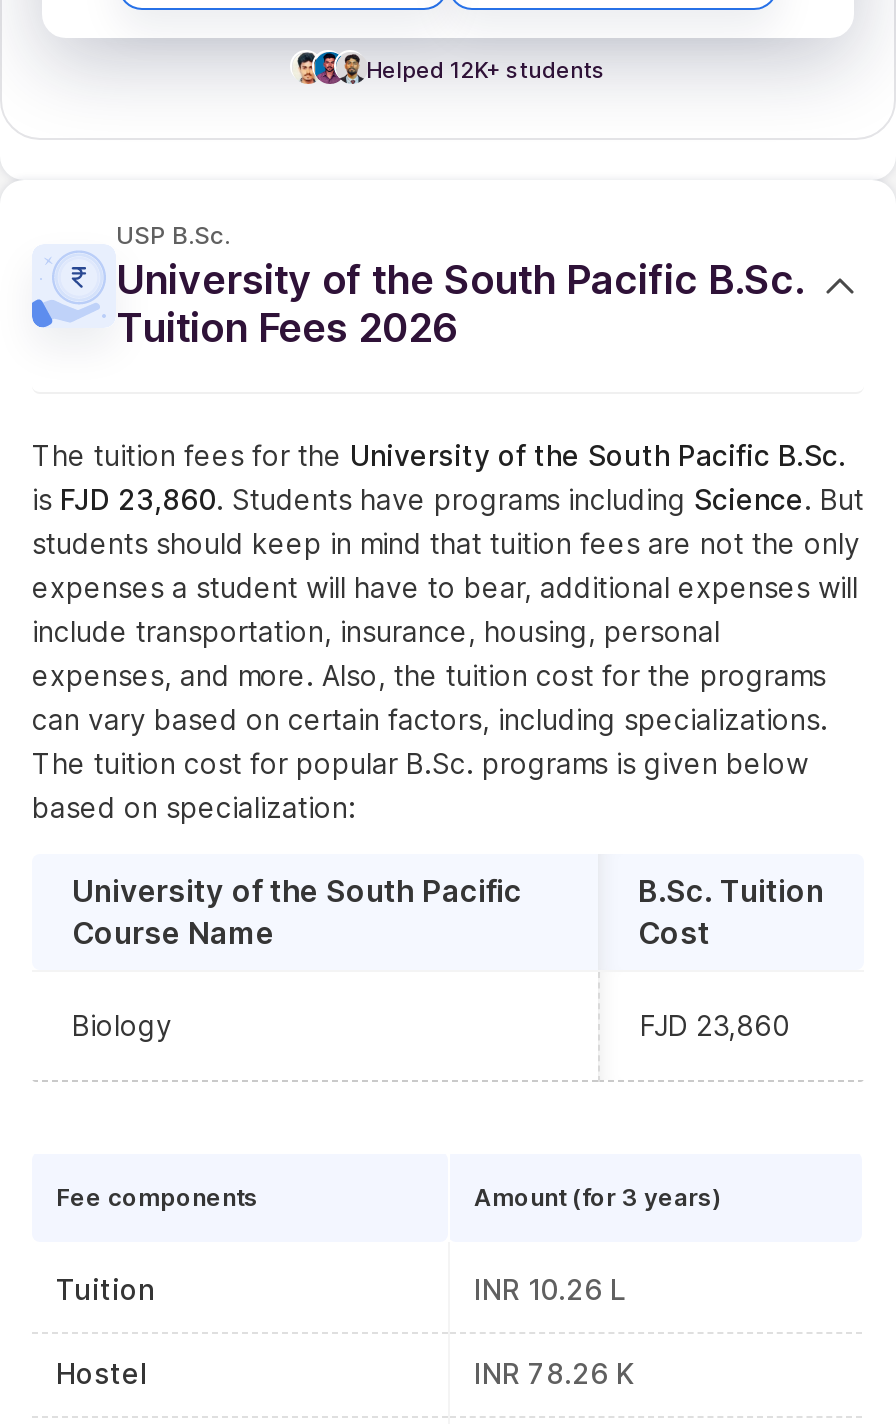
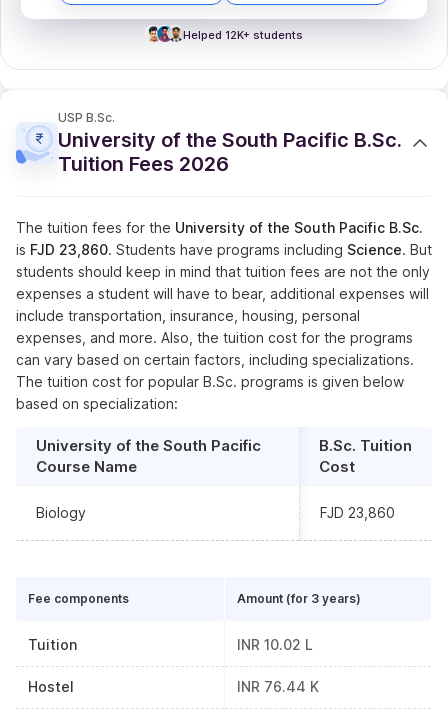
[474,1271,626,1305] INR 10.26 L -> [237,636,313,653] INR 10.02 L
[474,1355,634,1389] INR 78.26 K -> [237,678,319,695] INR 76.44 K

